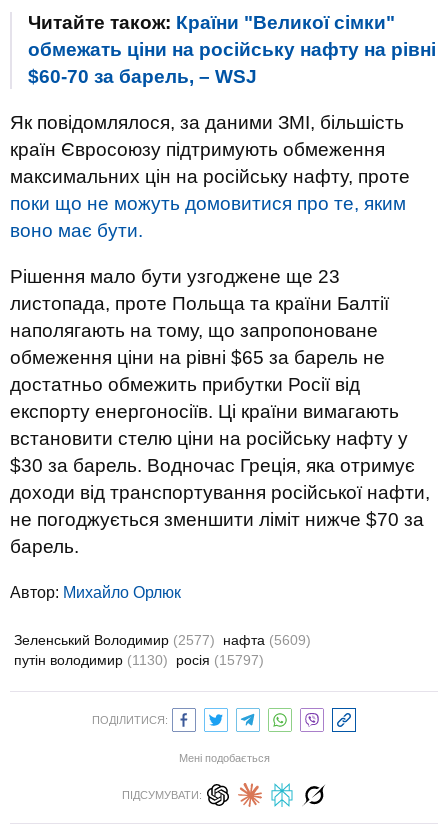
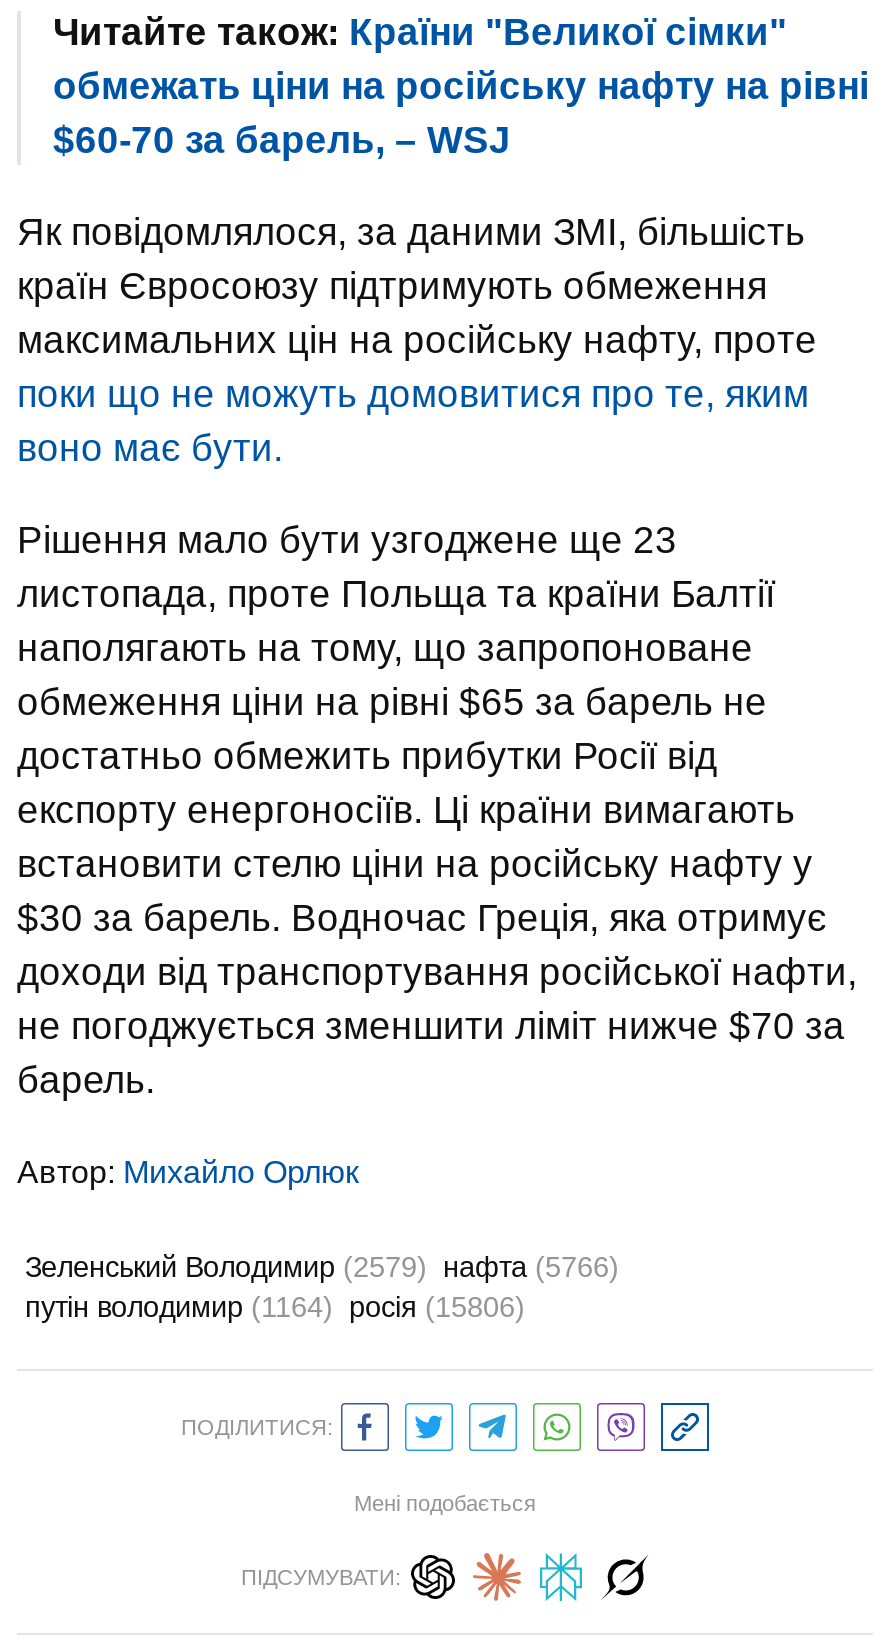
[14,632,311,648] Зеленський Володимир (2577) нафта (5609) -> [25,1251,619,1283] Зеленський Володимир (2579) нафта (5766)
[14,652,264,668] путін володимир (1130) росія (15797) -> [25,1291,525,1323] путін володимир (1164) росія (15806)

